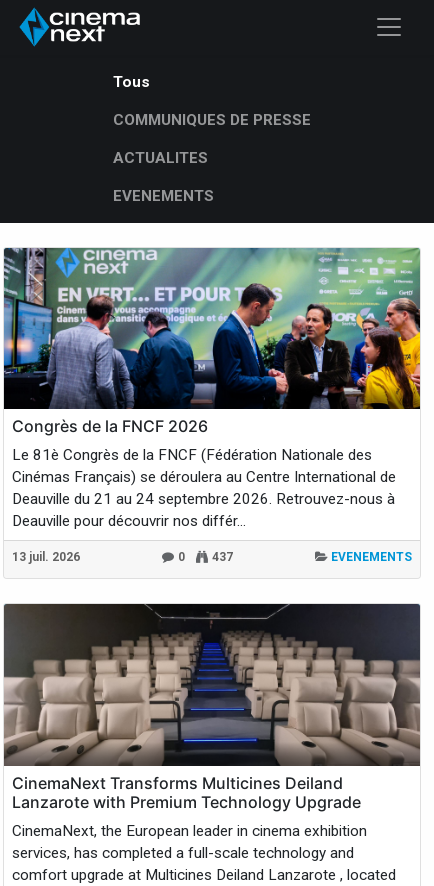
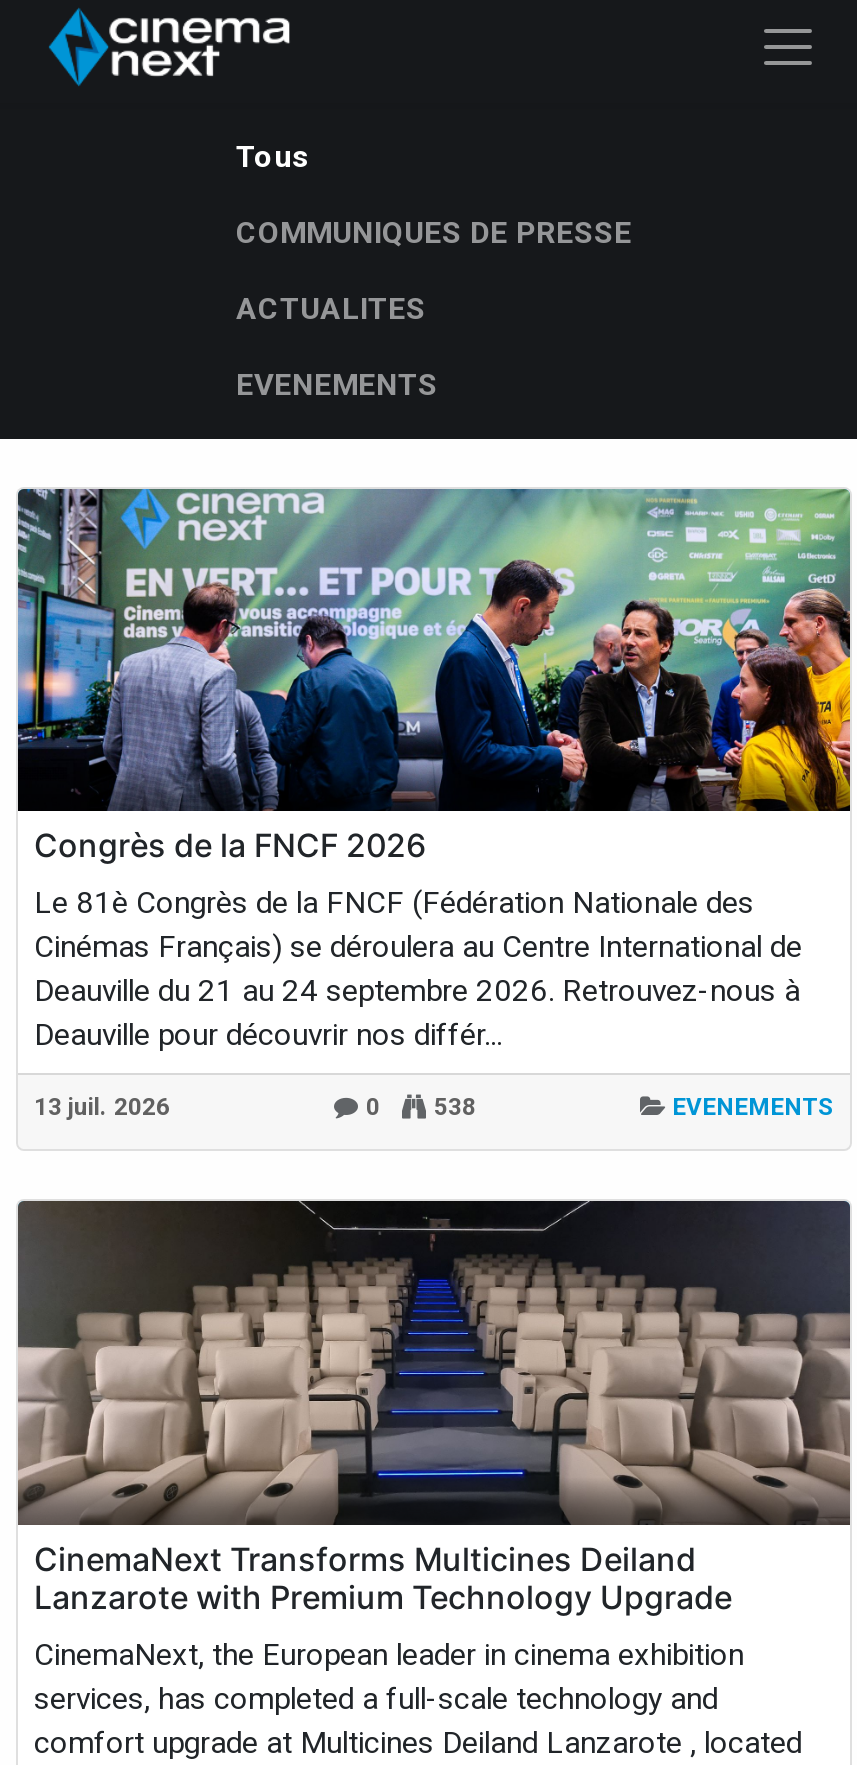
[178,550,233,564] 0 437 -> [366,1094,476,1122] 0 538

